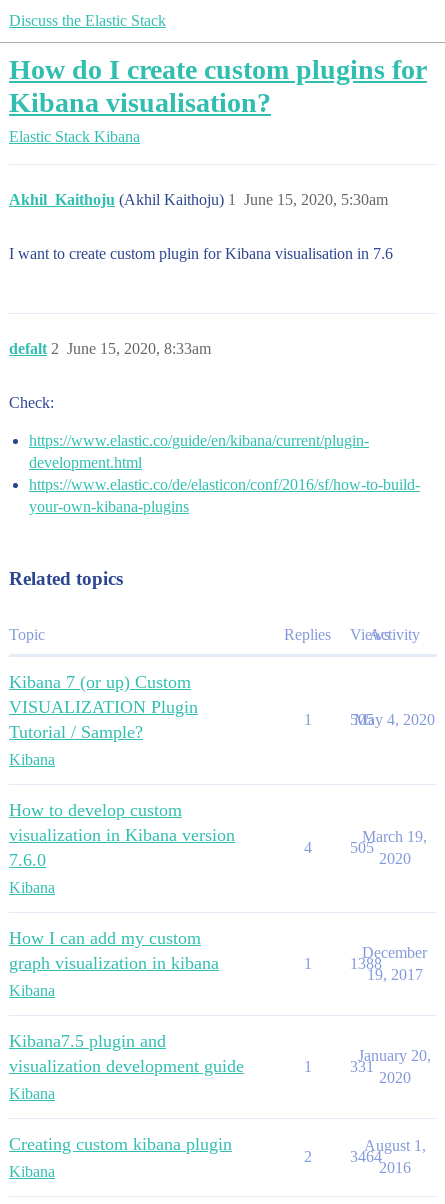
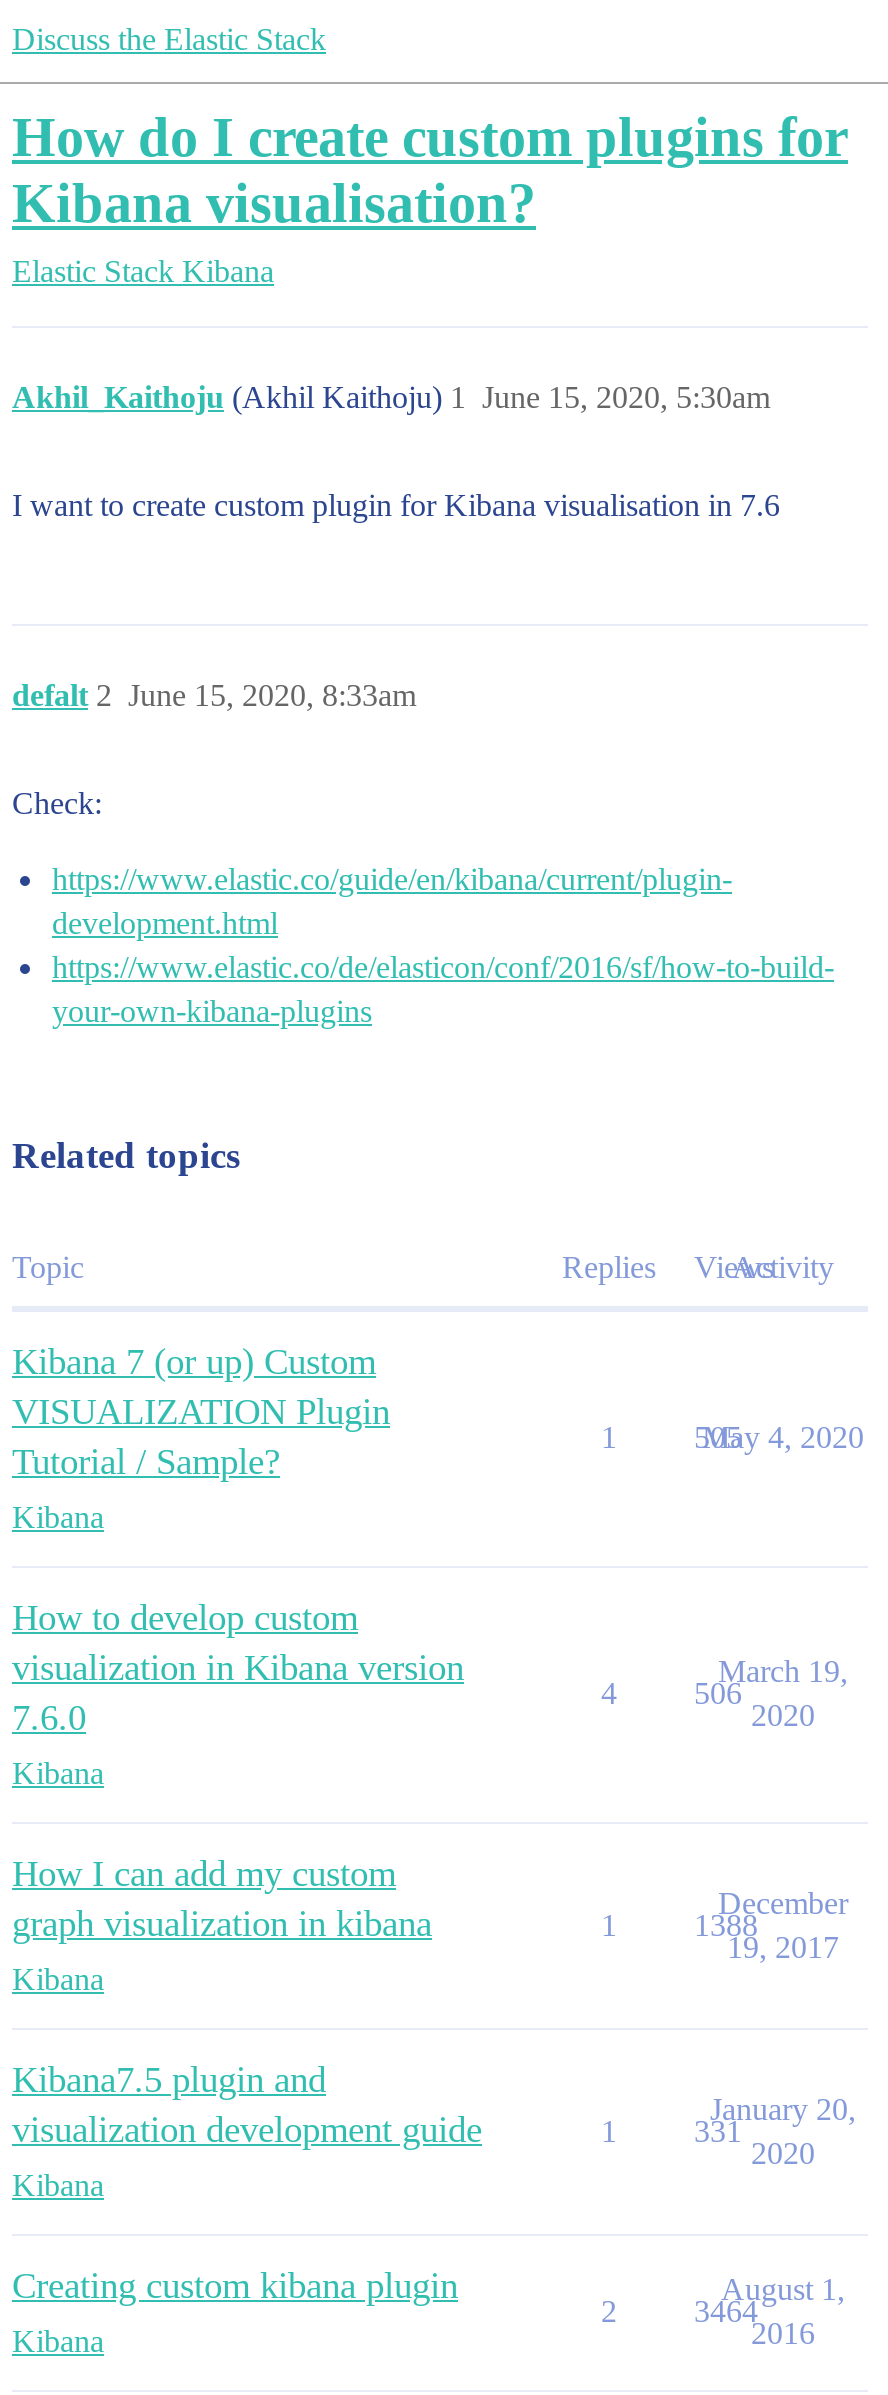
[350,839,374,856] 505 -> [694,1676,742,1710] 506

